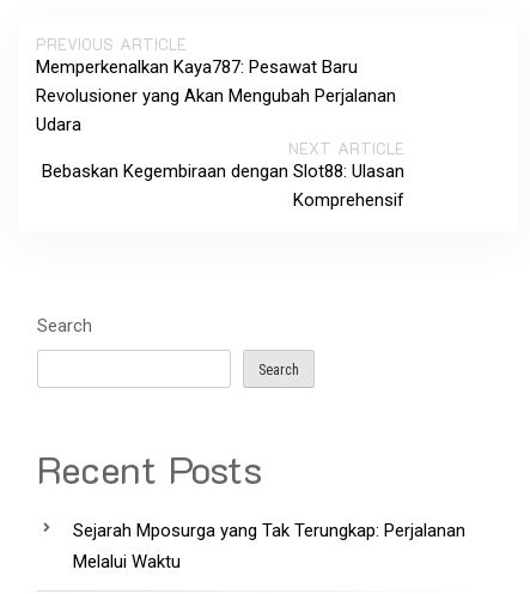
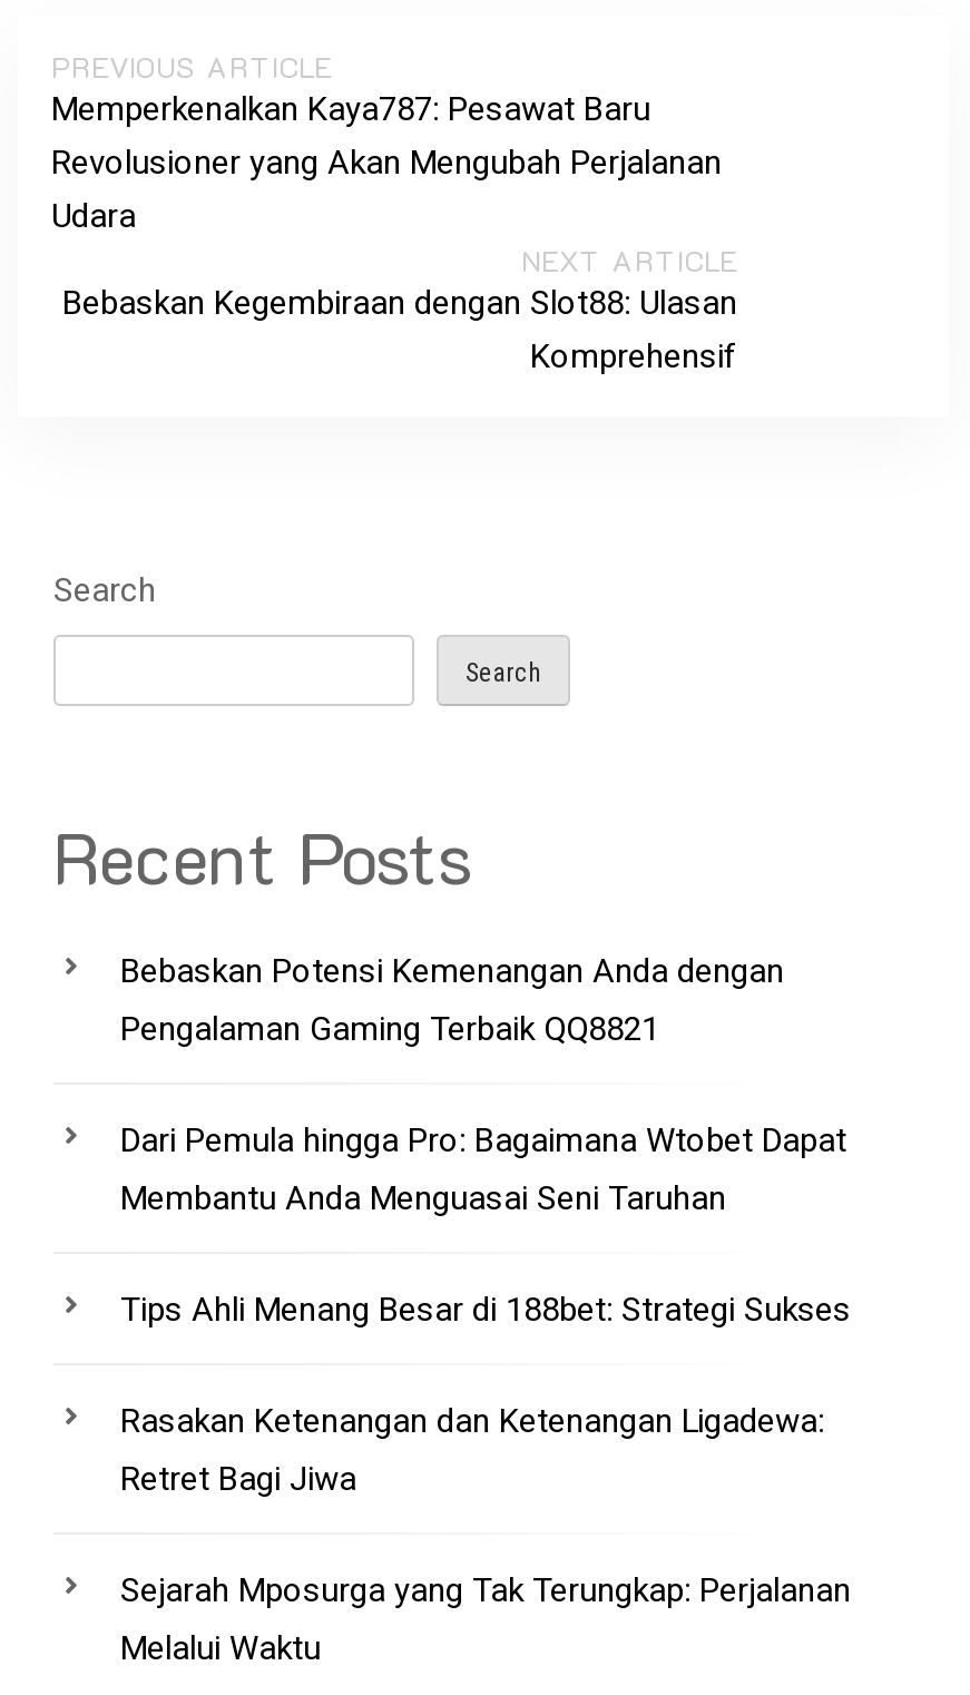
none -> [120,951,851,1499] Bebaskan Potensi Kemenangan Anda dengan | Pengalaman Gaming Terbaik QQ8821 | Dari Pemula hingga Pro: Bagaimana Wtobet Dapat | Membantu Anda Menguasai Seni Taruhan | Tips Ahli Menang Besar di 188bet: Strategi Sukses | Rasakan Ketenangan dan Ketenangan Ligadewa: | Retret Bagi Jiwa

